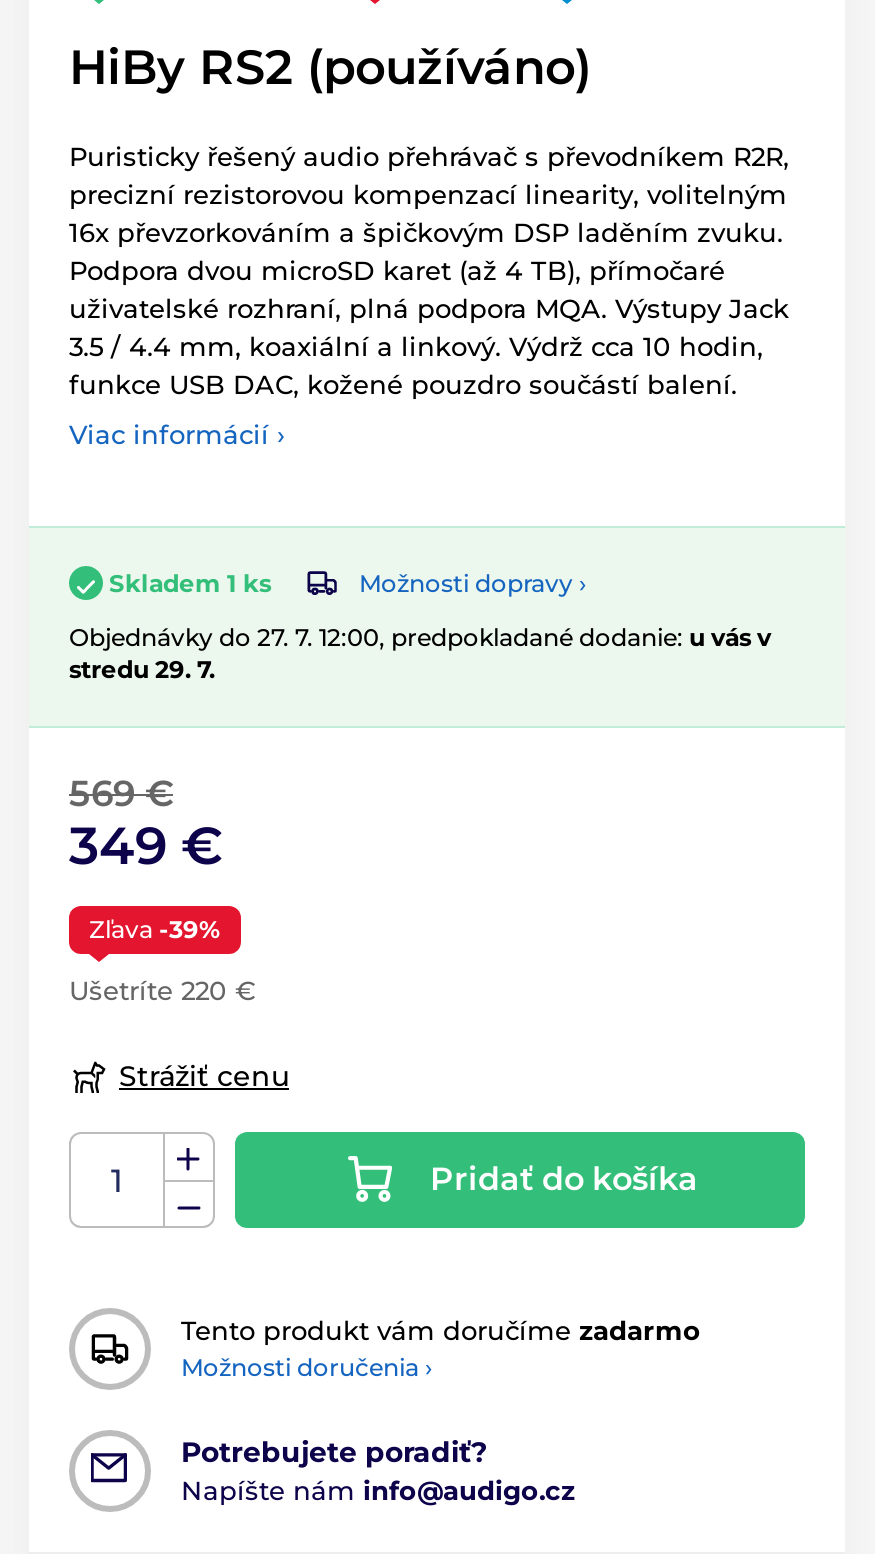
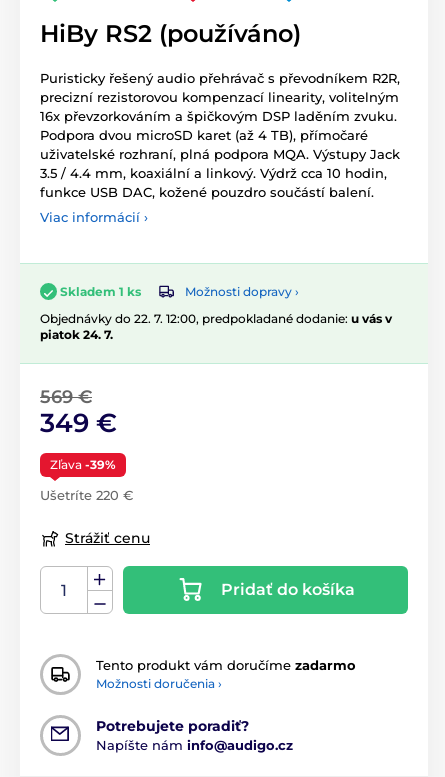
[69,623,771,685] Objednávky do 27. 7. 12:00, predpokladané dodanie: u vás v | stredu 29. 7. -> [40,311,392,342] Objednávky do 22. 7. 12:00, predpokladané dodanie: u vás v | piatok 24. 7.

